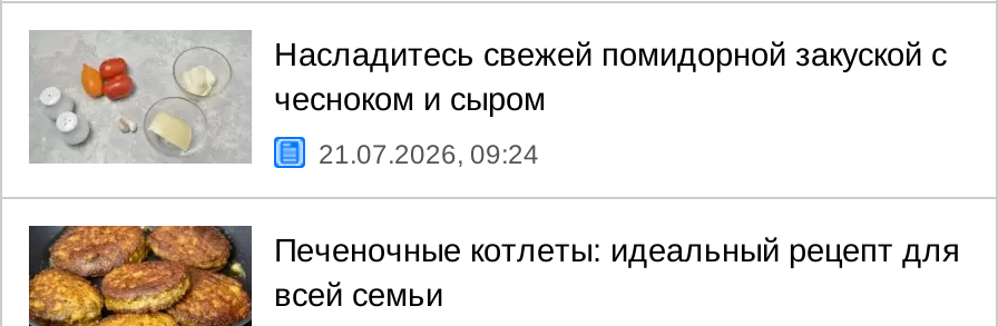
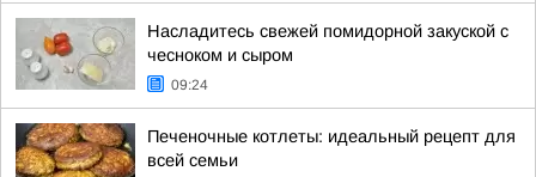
[319,139,539,170] 21.07.2026, 09:24 -> [171,77,208,93] 09:24

